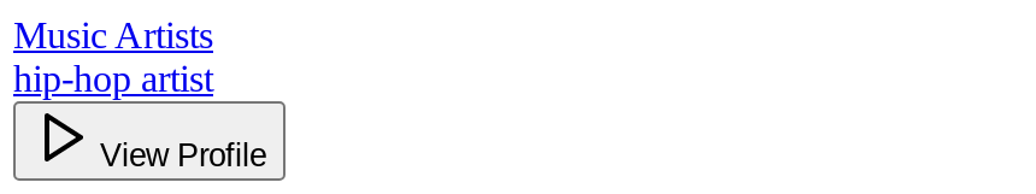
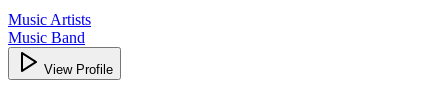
[13,57,213,98] hip‑hop artist -> [8,29,85,46] Music Band

